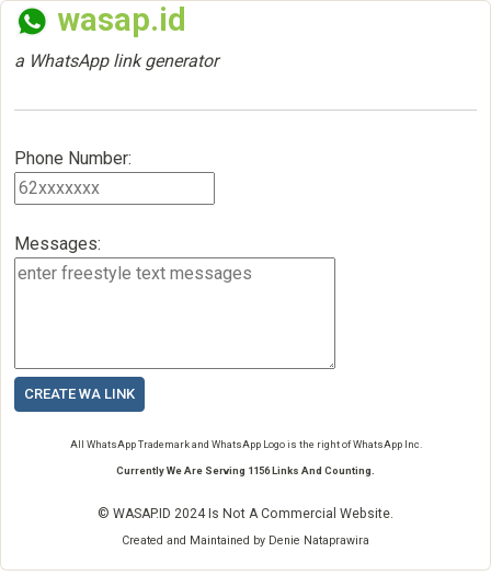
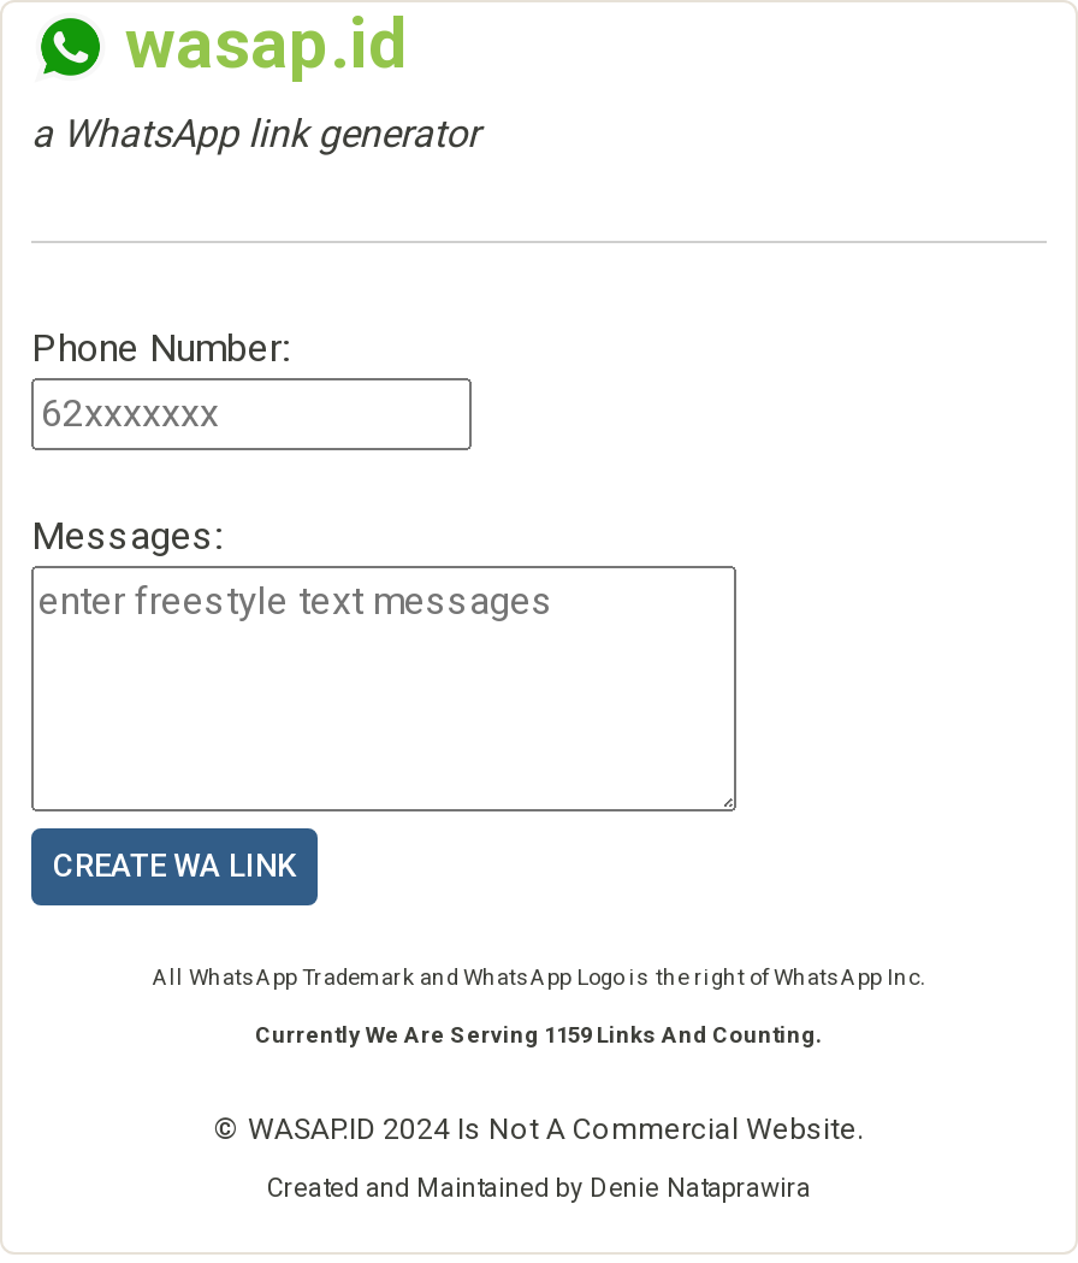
[116,465,375,477] Currently We Are Serving 1156 Links And Counting. -> [255,1022,823,1048] Currently We Are Serving 1159 Links And Counting.

